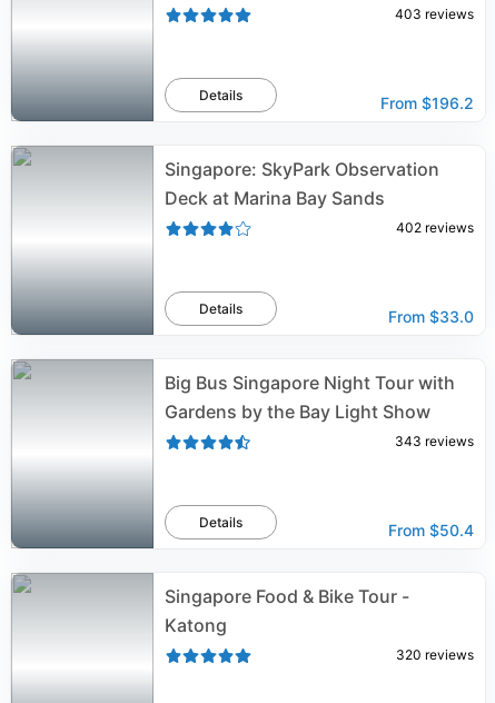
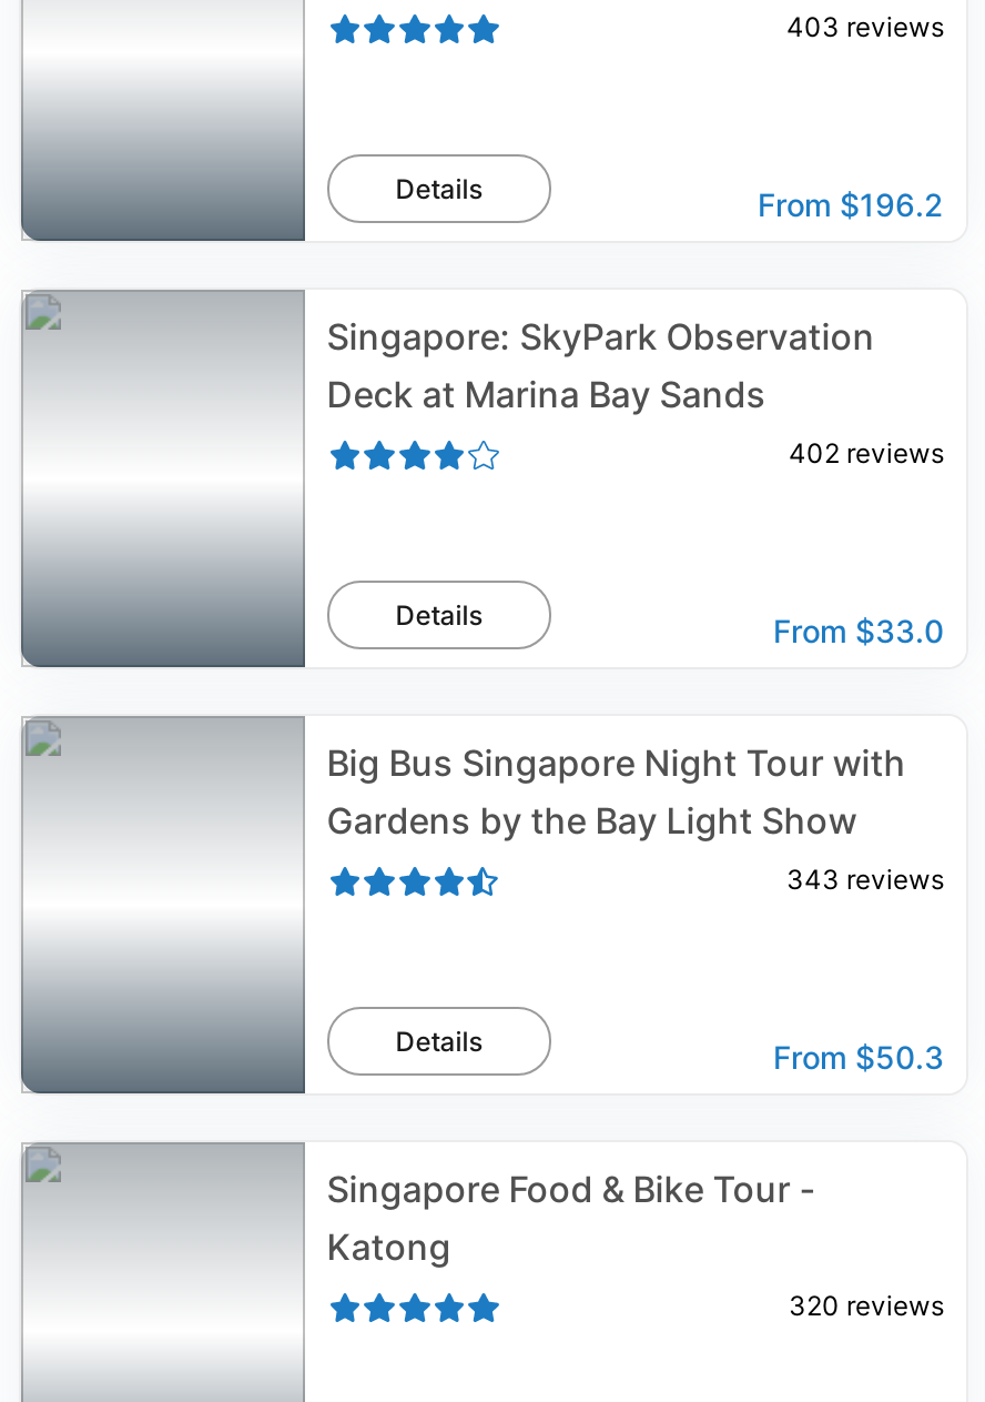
[388,521,474,539] From $50.4 -> [773,1038,944,1076] From $50.3

